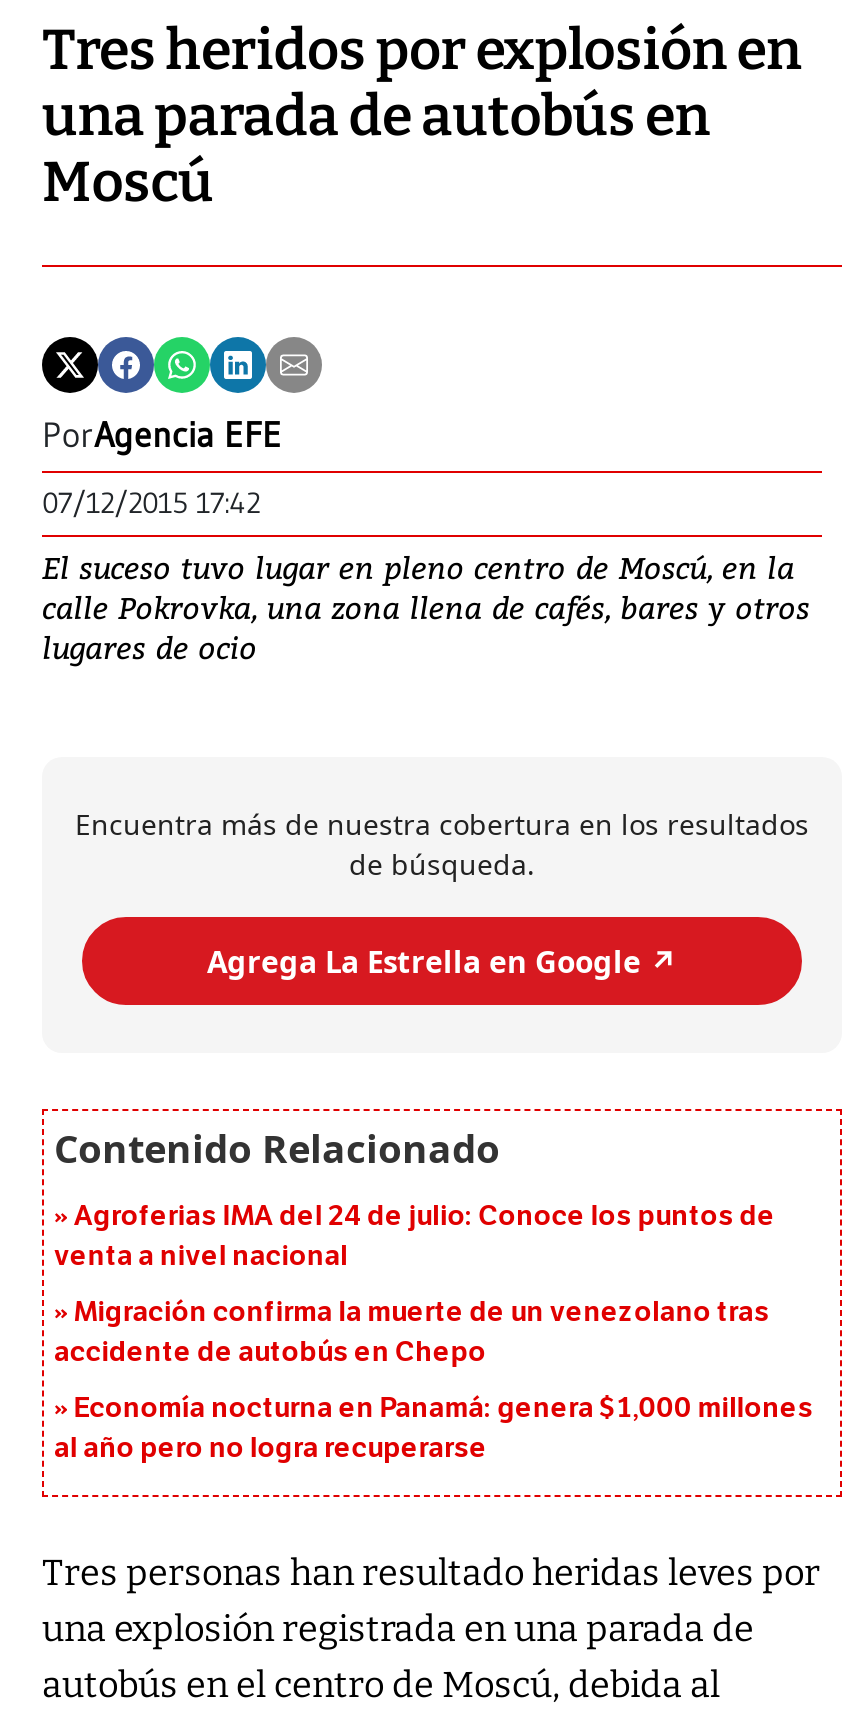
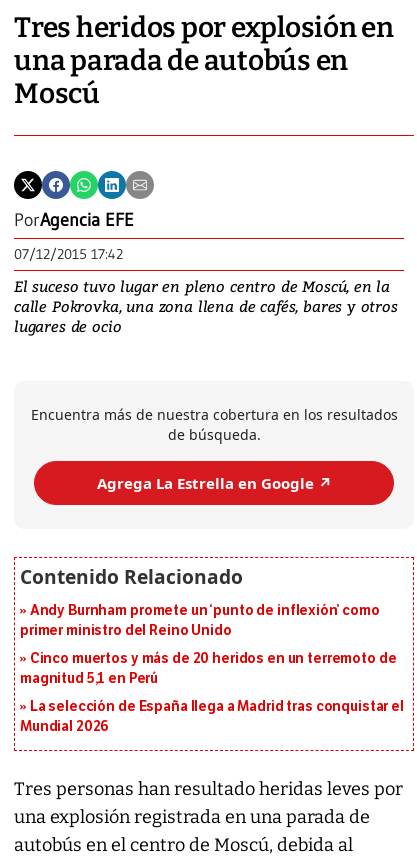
[54,1200,775,1274] Agroferias IMA del 24 de julio: Conoce los puntos de | venta a nivel nacional -> [20,602,380,639] Andy Burnham promete un ‘punto de inflexión’ como | primer ministro del Reino Unido
[54,1296,770,1370] Migración confirma la muerte de un venezolano tras | accidente de autobús en Chepo -> [20,650,396,687] Cinco muertos y más de 20 heridos en un terremoto de | magnitud 5,1 en Perú
[54,1392,813,1466] Economía nocturna en Panamá: genera $1,000 millones | al año pero no logra recuperarse -> [20,698,404,735] La selección de España llega a Madrid tras conquistar el | Mundial 2026

